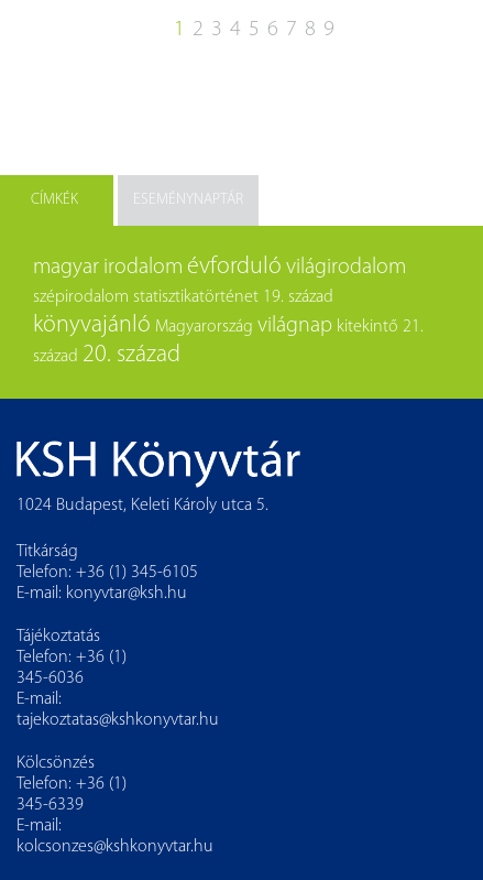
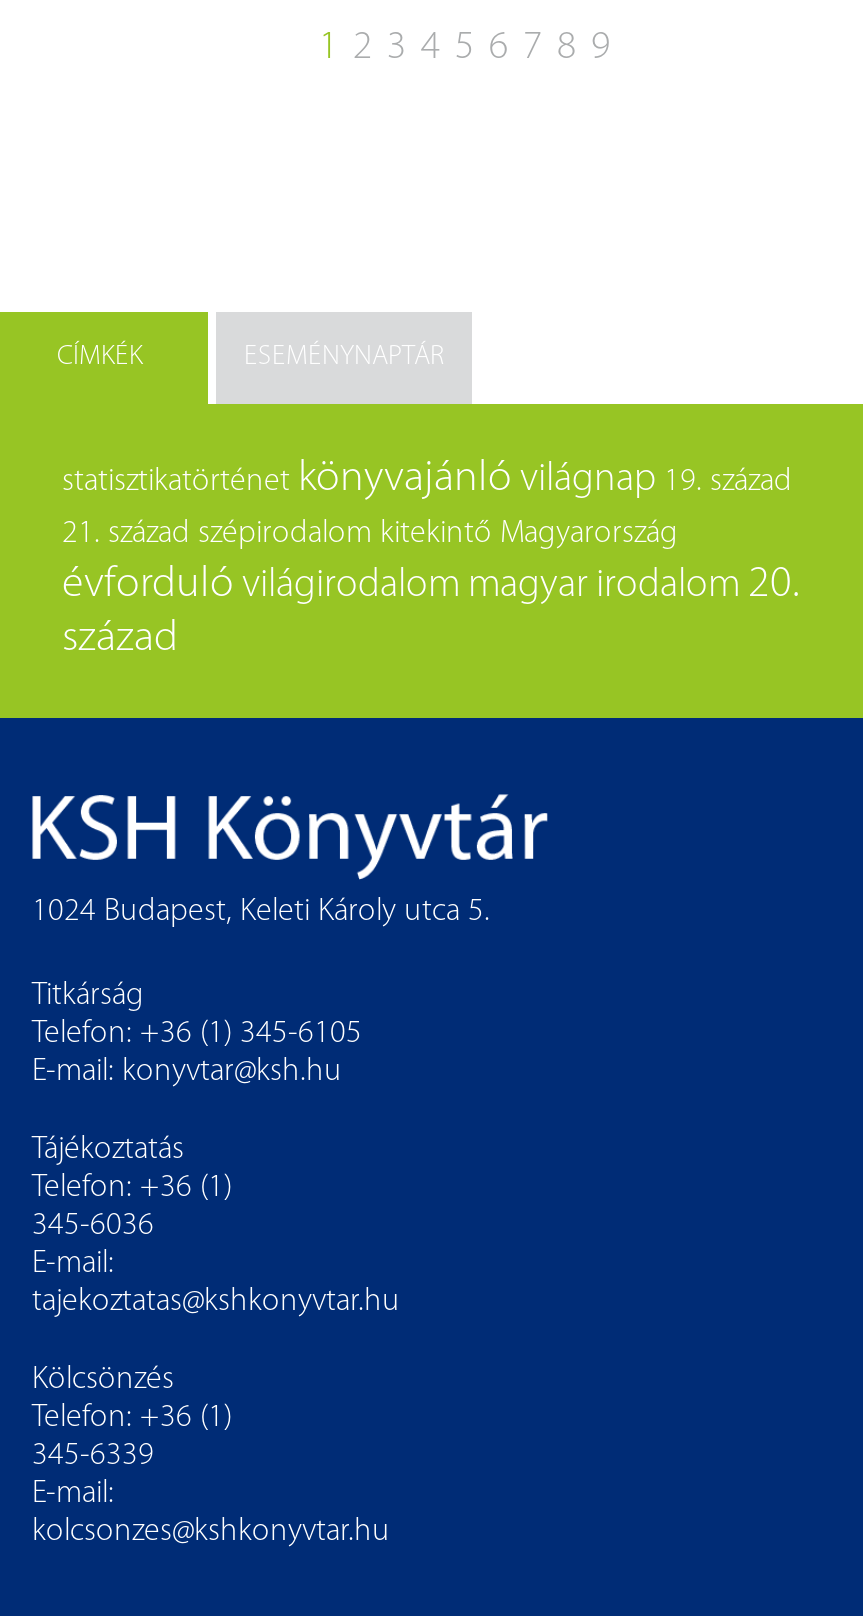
[33,255,424,368] magyar irodalom évforduló világirodalom | szépirodalom statisztikatörténet 19. század | könyvajánló Magyarország világnap kitekintő 21. | század 20. század -> [62,456,800,662] statisztikatörténet könyvajánló világnap 19. század | 21. század szépirodalom kitekintő Magyarország | évforduló világirodalom magyar irodalom 20. | század

